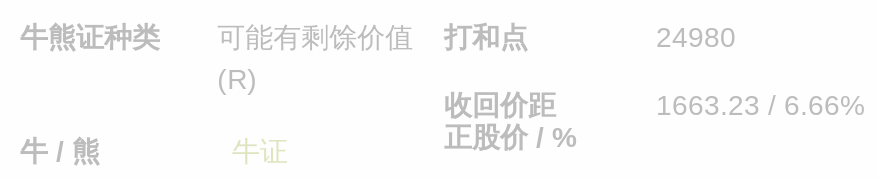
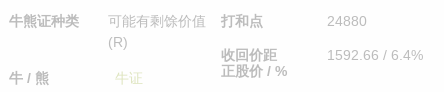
[656,21,736,53] 24980 -> [327,13,367,29] 24880
[656,89,864,121] 1663.23 / 6.66% -> [327,47,423,63] 1592.66 / 6.4%

